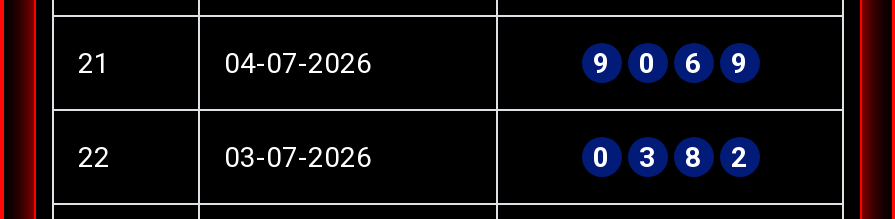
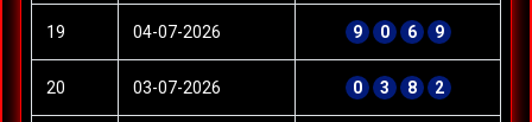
[78,48,110,80] 21 -> [46,23,65,42] 19
[78,142,110,174] 22 -> [46,79,65,98] 20

